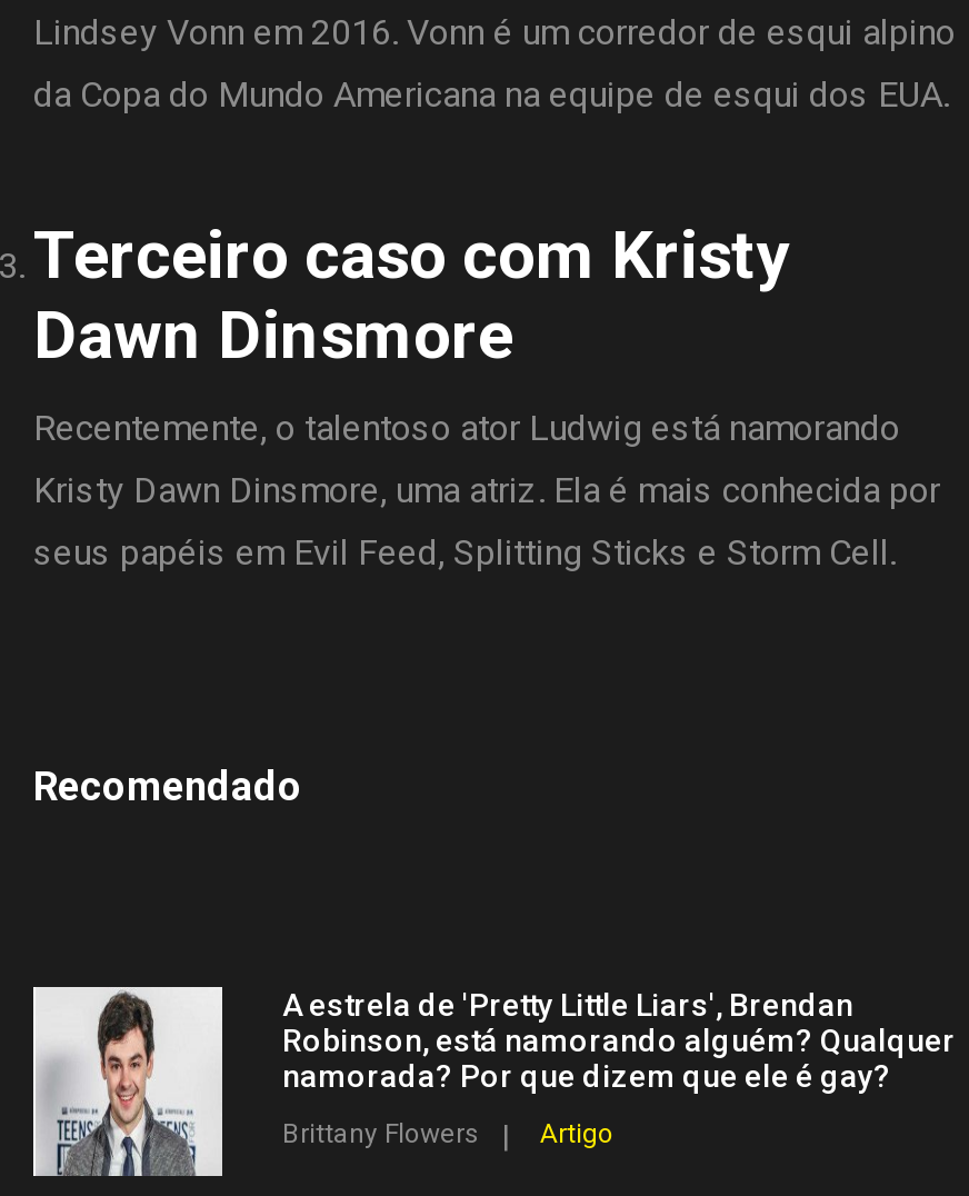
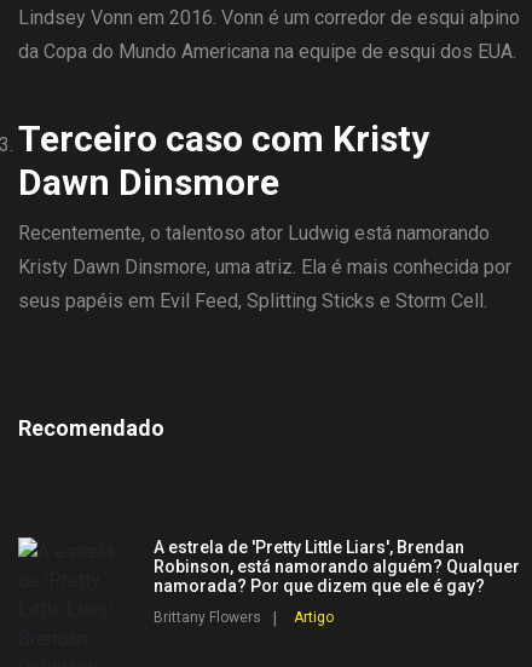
[31,985,224,1178] [image] -> none

